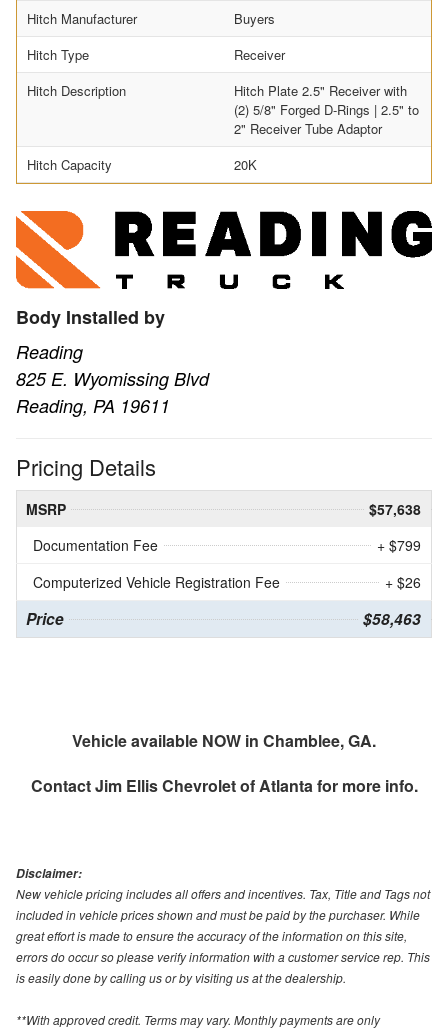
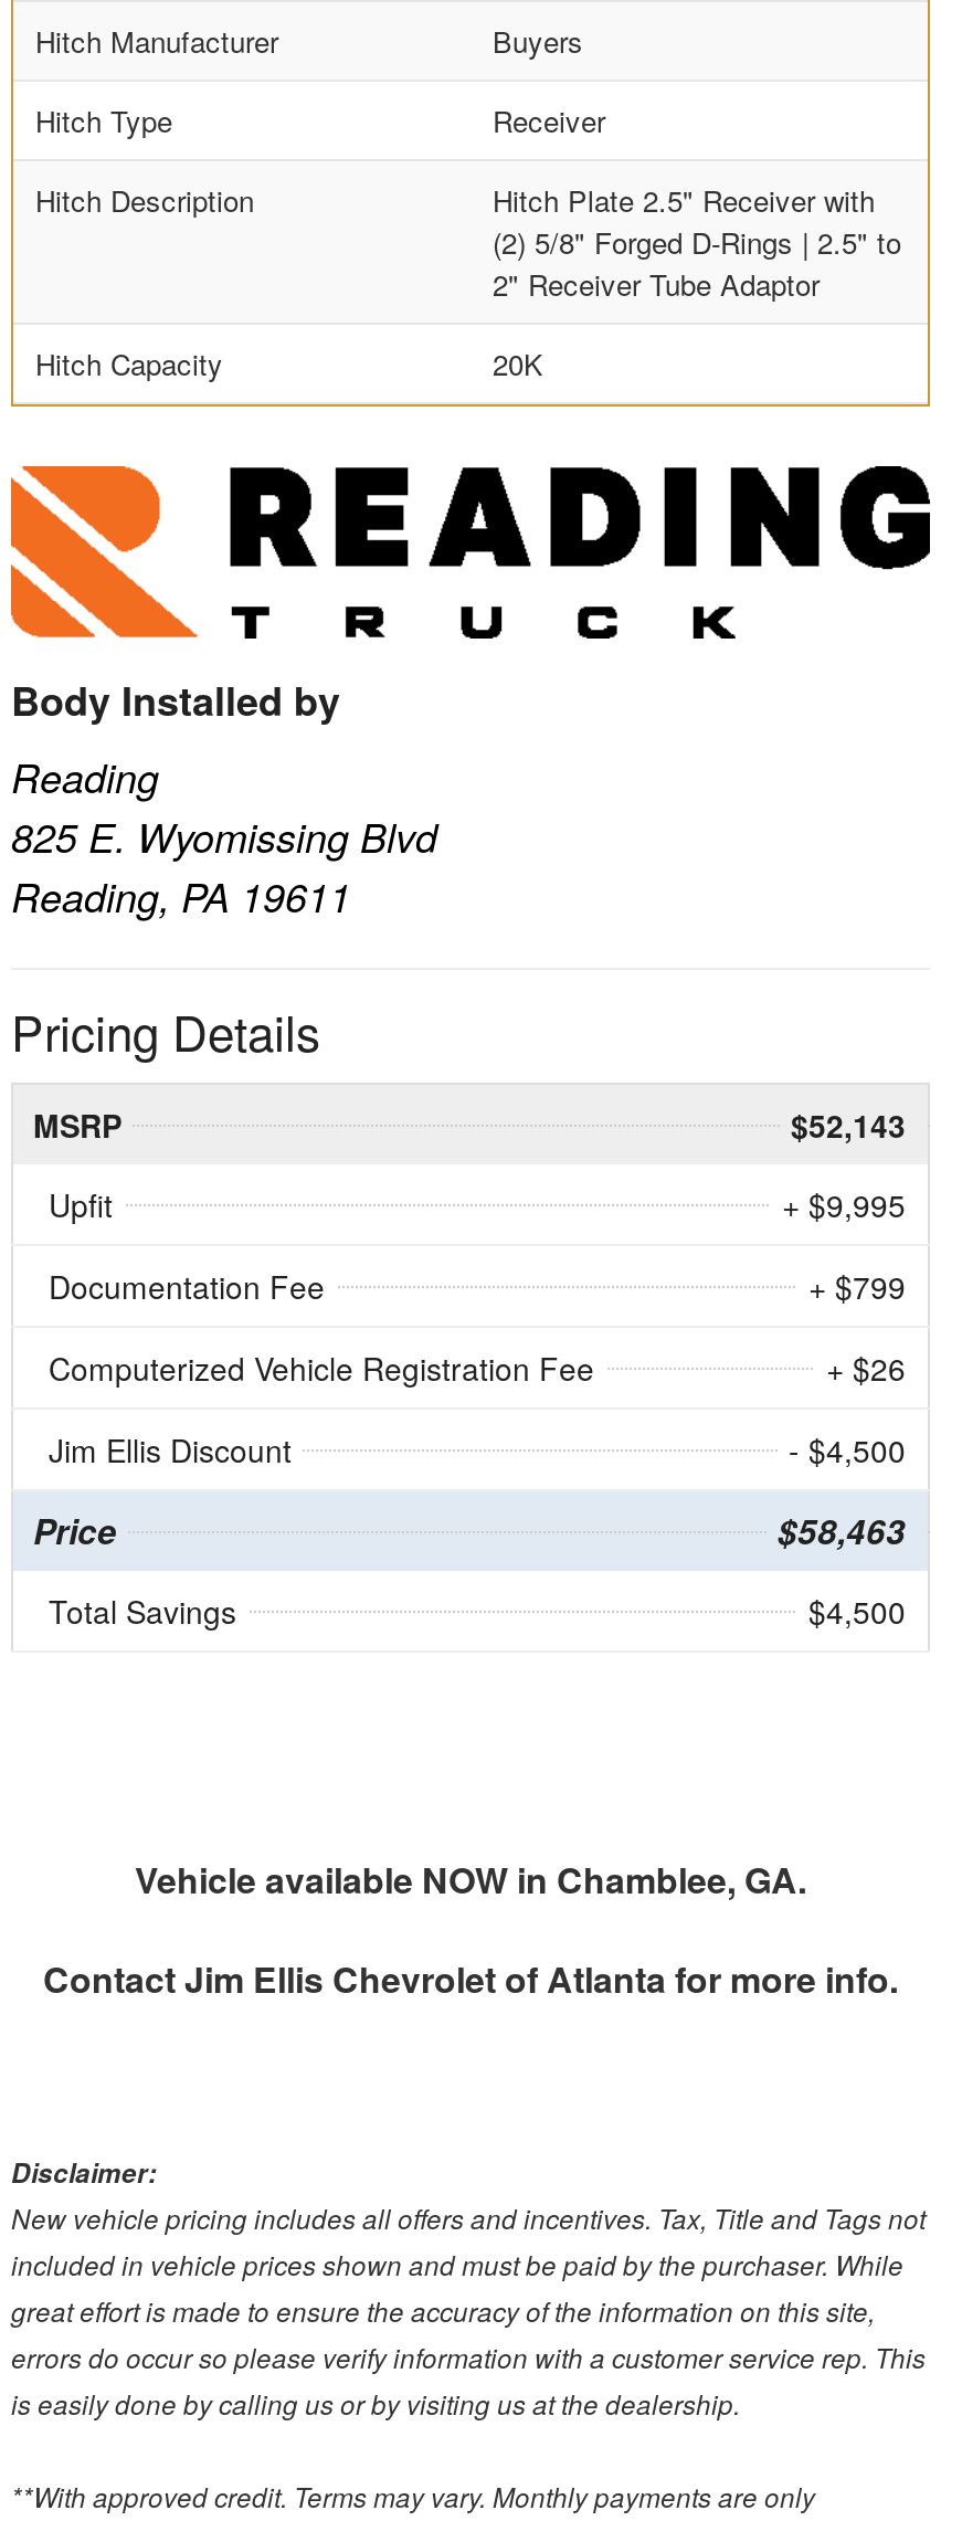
[369,499,421,519] $57,638 -> [49,1103,906,1227] $52,143 | Upfit | + $9,995
none -> [49,1428,906,1472] Jim Ellis Discount | - $4,500
none -> [49,1589,906,1633] Total Savings | $4,500

